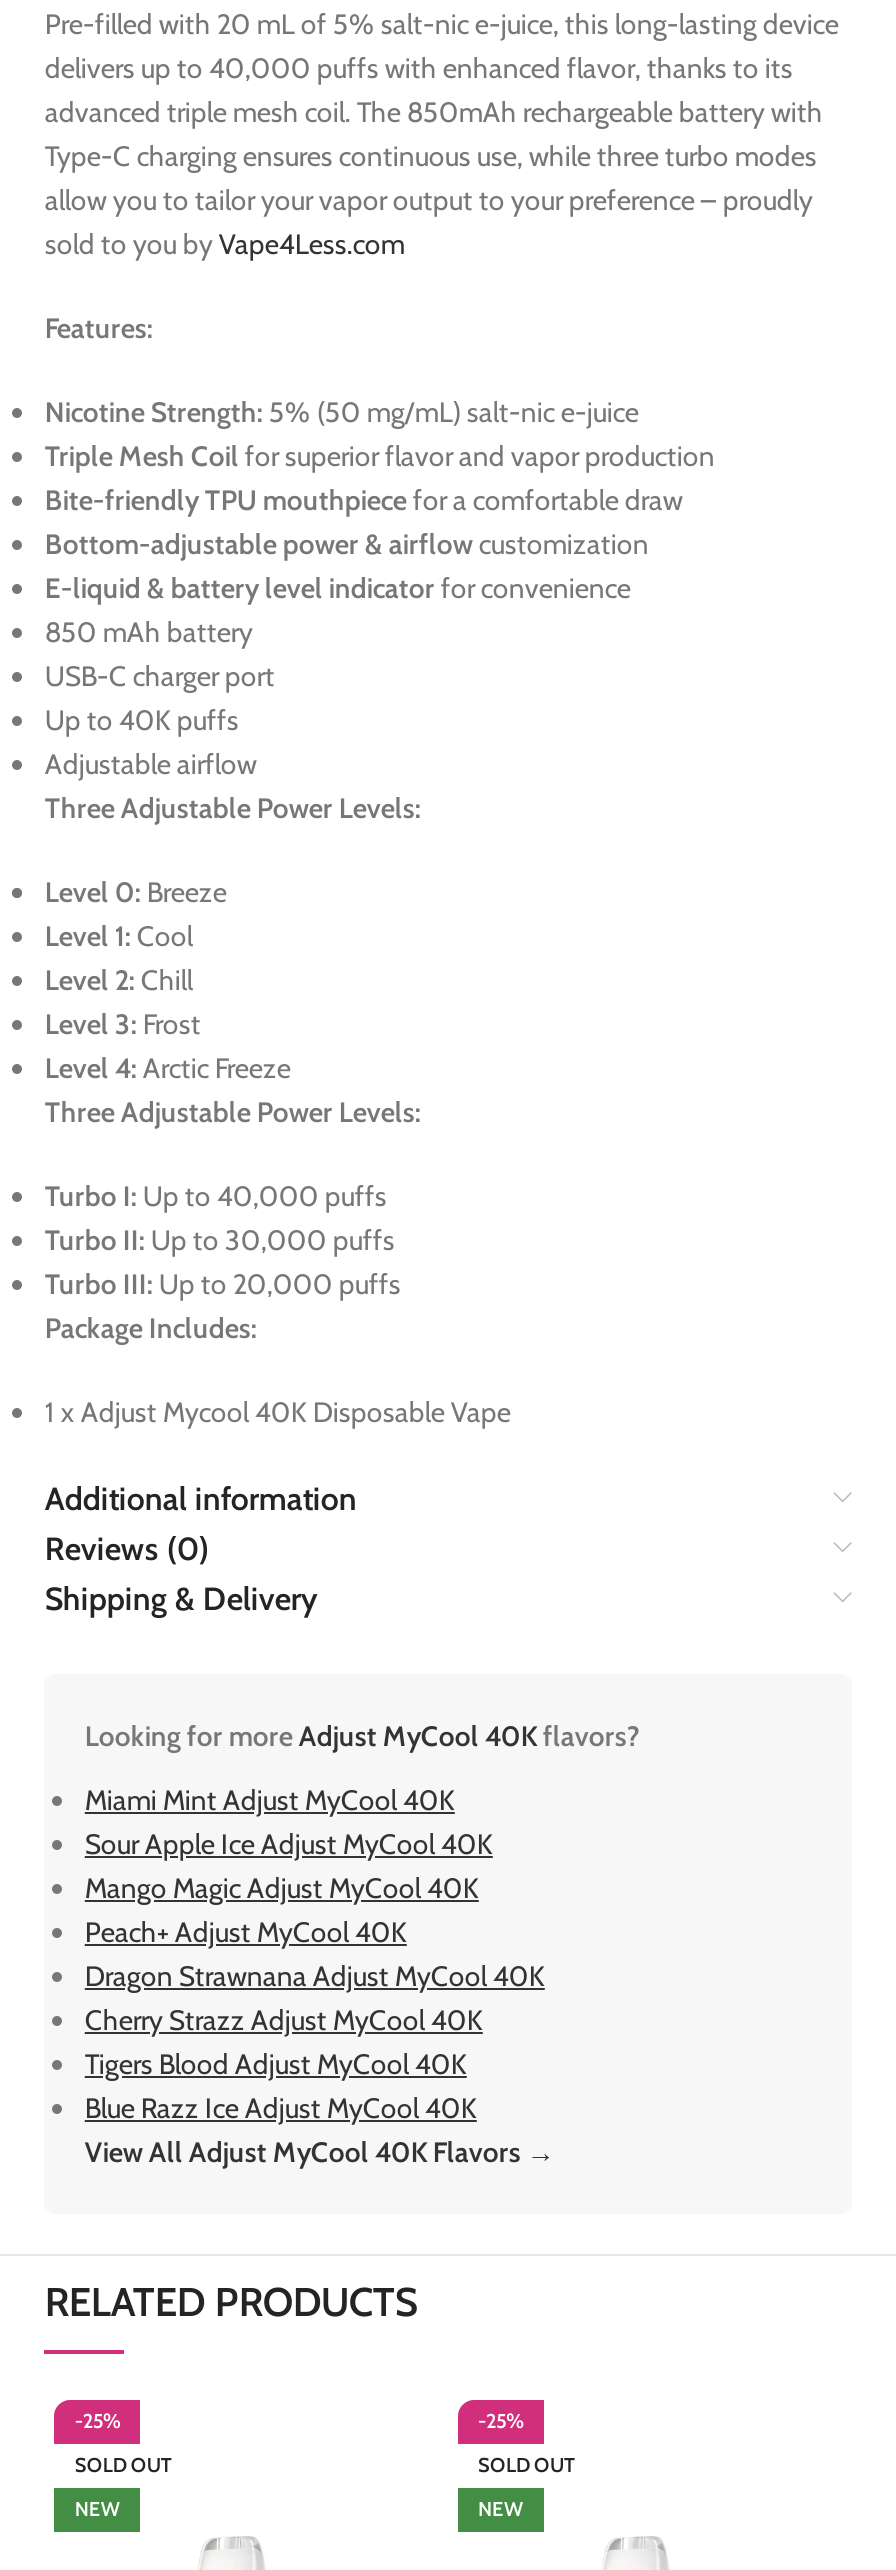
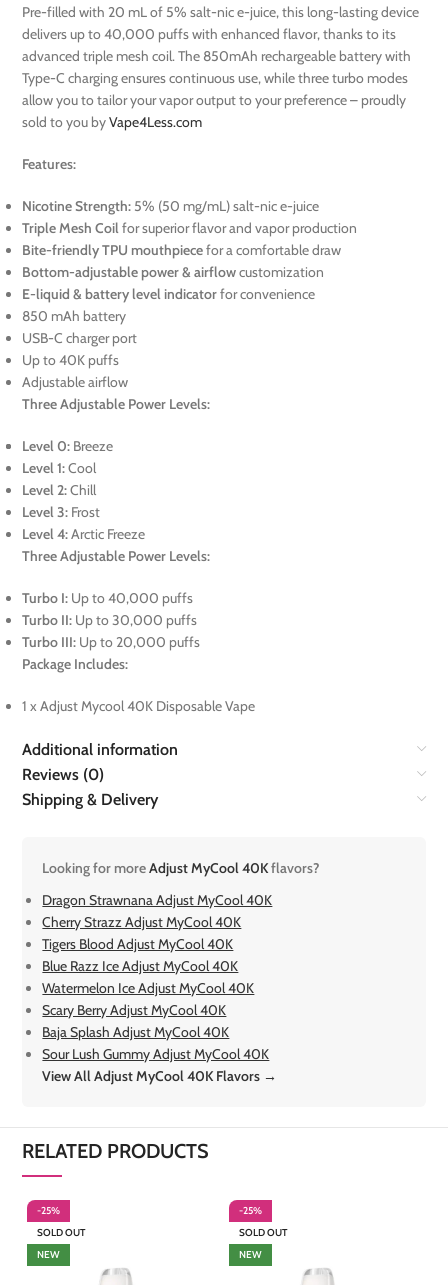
[85,1782,493,1950] Miami Mint Adjust MyCool 40K | Sour Apple Ice Adjust MyCool 40K | Mango Magic Adjust MyCool 40K | Peach+ Adjust MyCool 40K -> none
moved [85,1958,545,2126] -> [42,891,272,975]: Dragon Strawnana Adjust MyCool 40K | Cherry Strazz Adjust MyCool 40K | Tigers Blood Adjust MyCool 40K | Blue Razz Ice Adjust MyCool 40K
none -> [42,979,269,1063] Watermelon Ice Adjust MyCool 40K | Scary Berry Adjust MyCool 40K | Baja Splash Adjust MyCool 40K | Sour Lush Gummy Adjust MyCool 40K

